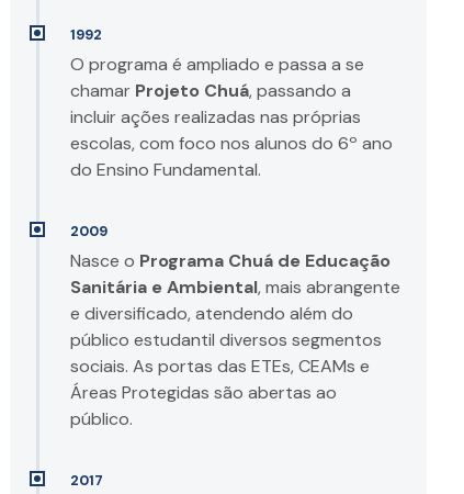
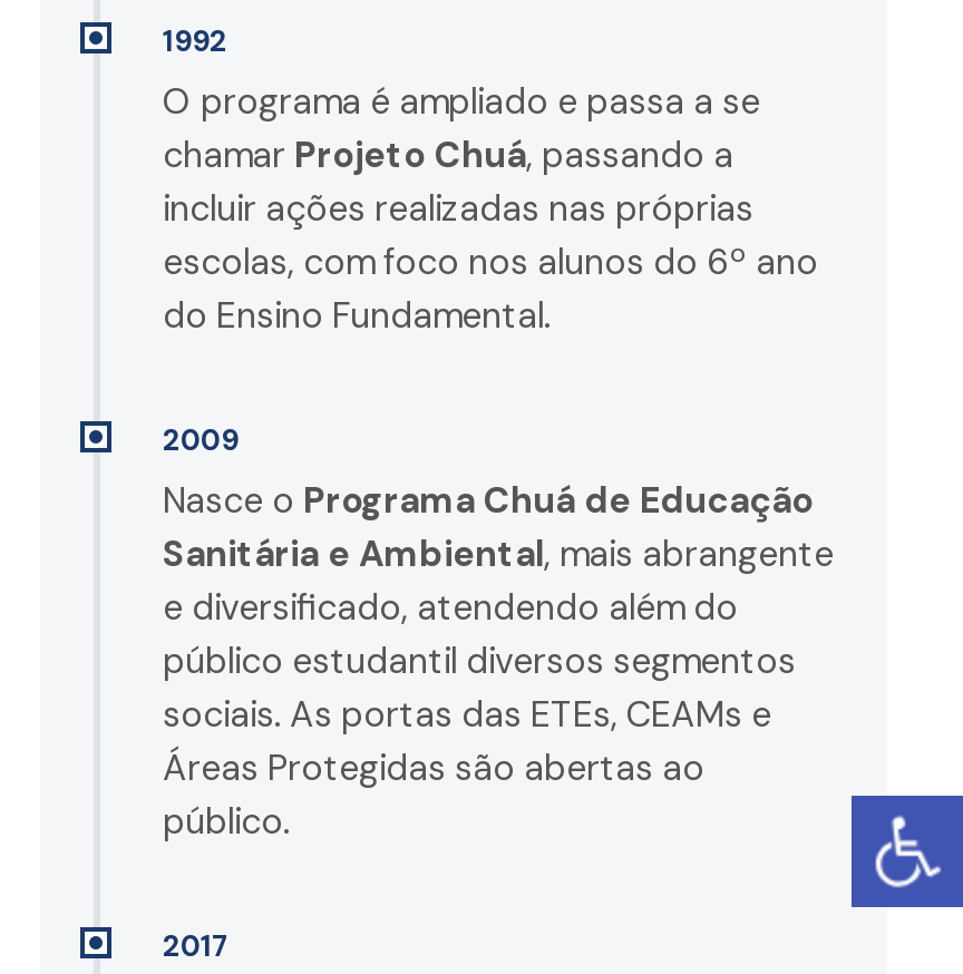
none -> [849,793,956,909] [image]

